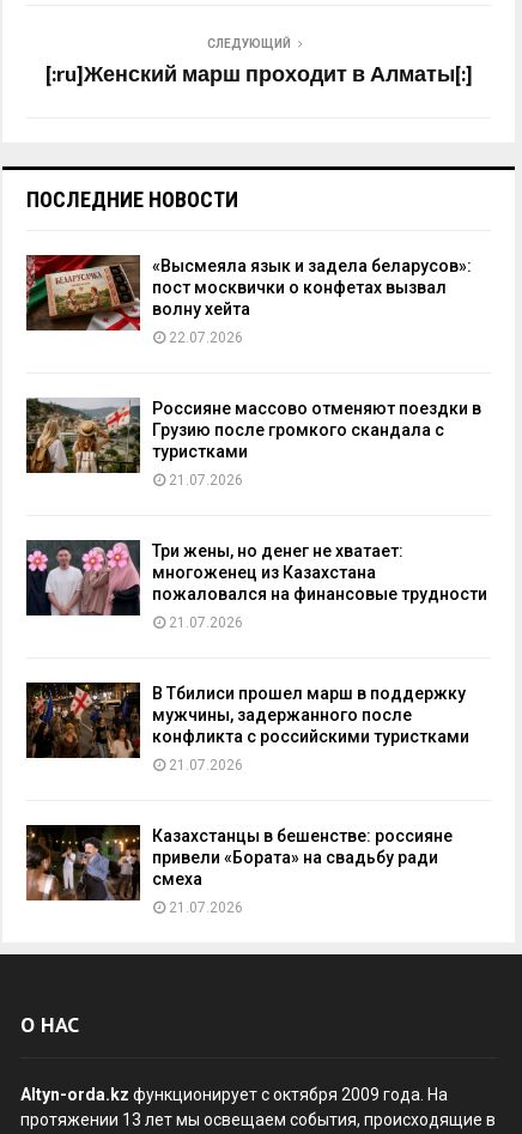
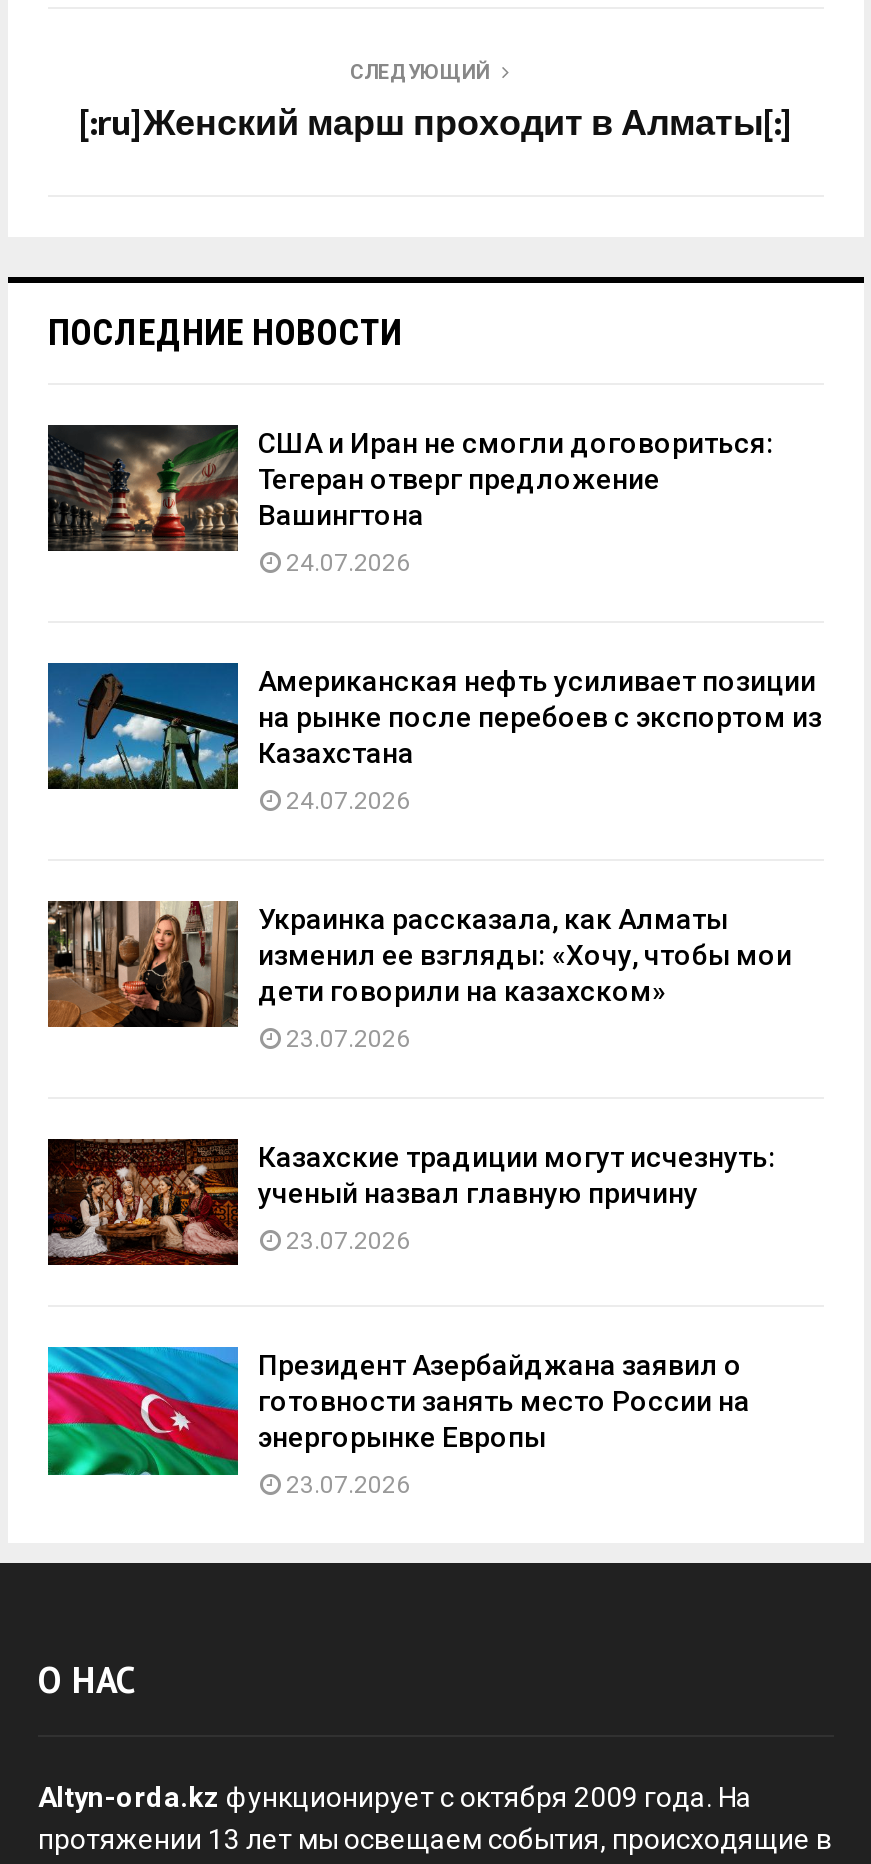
[25,255,472,332] [image] | «Высмеяла язык и задела беларусов»: | пост москвички о конфетах вызвал | волну хейта -> [46,425,774,553] [image] | США и Иран не смогли договориться: | Тегеран отверг предложение | Вашингтона
[169,330,243,346] 22.07.2026 -> [286,549,410,577] 24.07.2026
[25,398,481,474] [image] | Россияне массово отменяют поездки в | Грузию после громкого скандала с | туристками -> [46,661,822,791] [image] | Американская нефть усиливает позиции | на рынке после перебоев с экспортом из | Казахстана
[169,472,243,489] 21.07.2026 -> [286,787,410,815] 24.07.2026
[25,539,487,617] [image] | Три жены, но денег не хватает: | многоженец из Казахстана | пожаловался на финансовые трудности -> [46,901,792,1029] [image] | Украинка рассказала, как Алматы | изменил ее взгляды: «Хочу, чтобы мои | дети говорили на казахском»
[169,615,243,631] 21.07.2026 -> [286,1025,410,1053] 23.07.2026
[29,681,469,759] [image] | В Тбилиси прошел марш в поддержку | мужчины, задержанного после | конфликта с российскими туристками -> [48,1137,776,1267] [image] | Казахские традиции могут исчезнуть: | ученый назвал главную причину
[169,757,243,774] 21.07.2026 -> [286,1227,410,1255] 23.07.2026
[25,824,453,902] [image] | Казахстанцы в бешенстве: россияне | привели «Бората» на свадьбу ради | смеха -> [46,1345,750,1479] [image] | Президент Азербайджана заявил о | готовности занять место России на | энергорынке Европы
[169,900,243,916] 21.07.2026 -> [286,1472,410,1500] 23.07.2026

